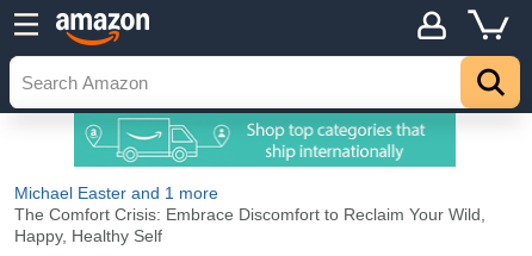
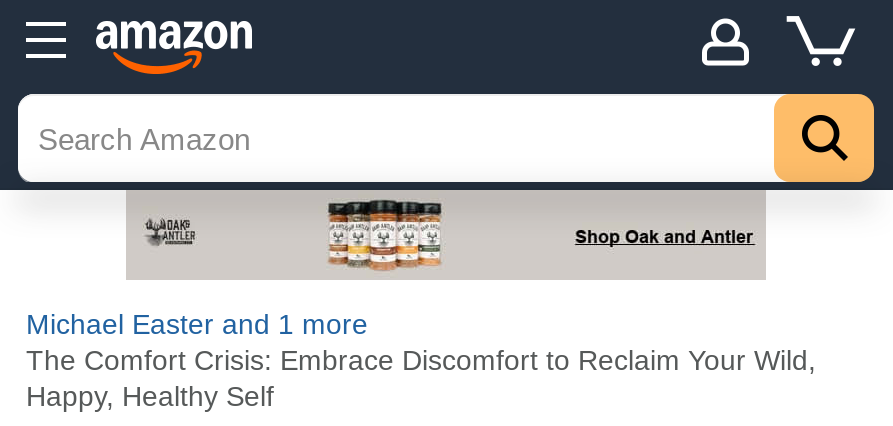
[74,112,456,167] [image] -> [128,188,764,278] [image]

